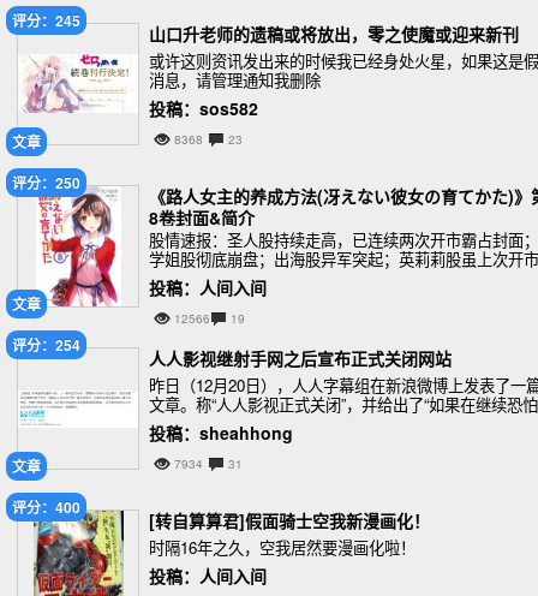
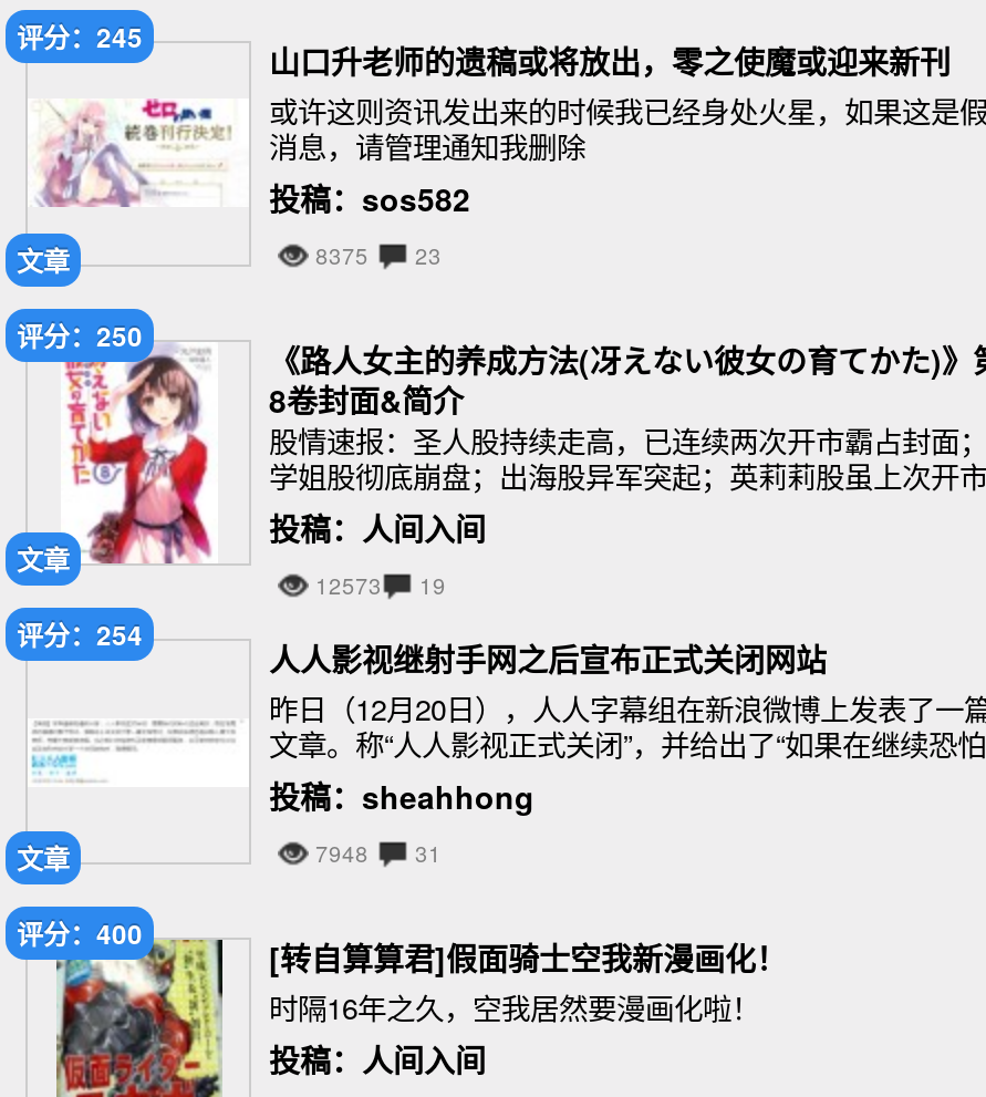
[171,131,243,148] 8368 23 -> [309,240,442,271] 8375 23
[171,310,245,327] 12566 19 -> [309,571,446,602] 12573 19
[171,455,243,472] 7934 31 -> [309,838,442,869] 7948 31

